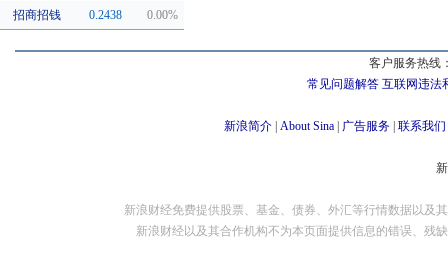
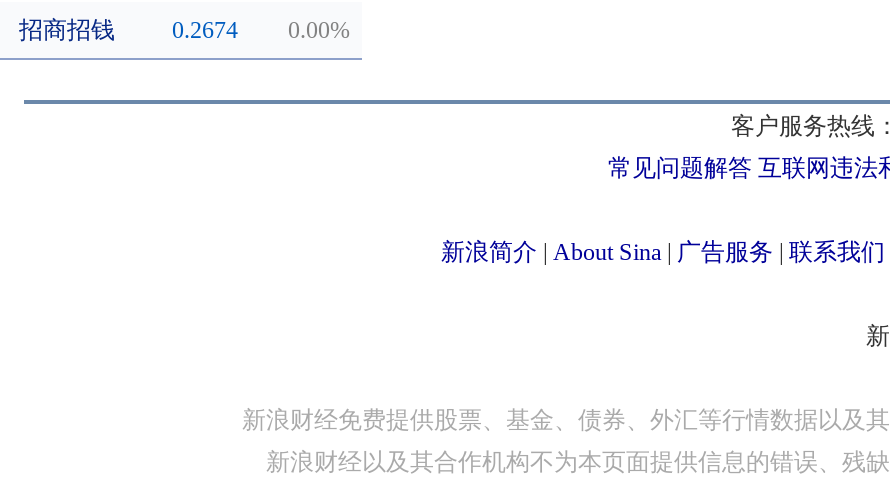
[89,8,178,22] 0.2438 0.00% -> [172,16,350,44] 0.2674 0.00%

